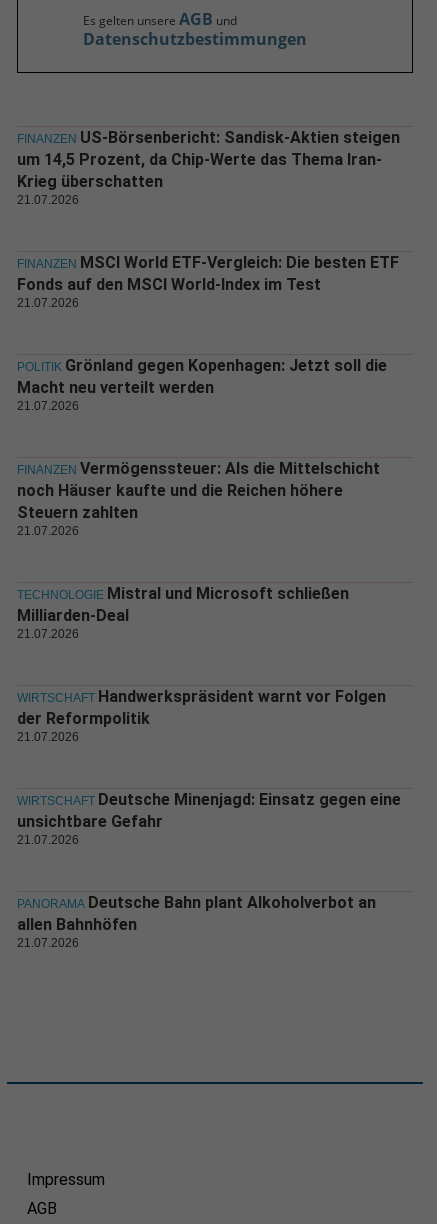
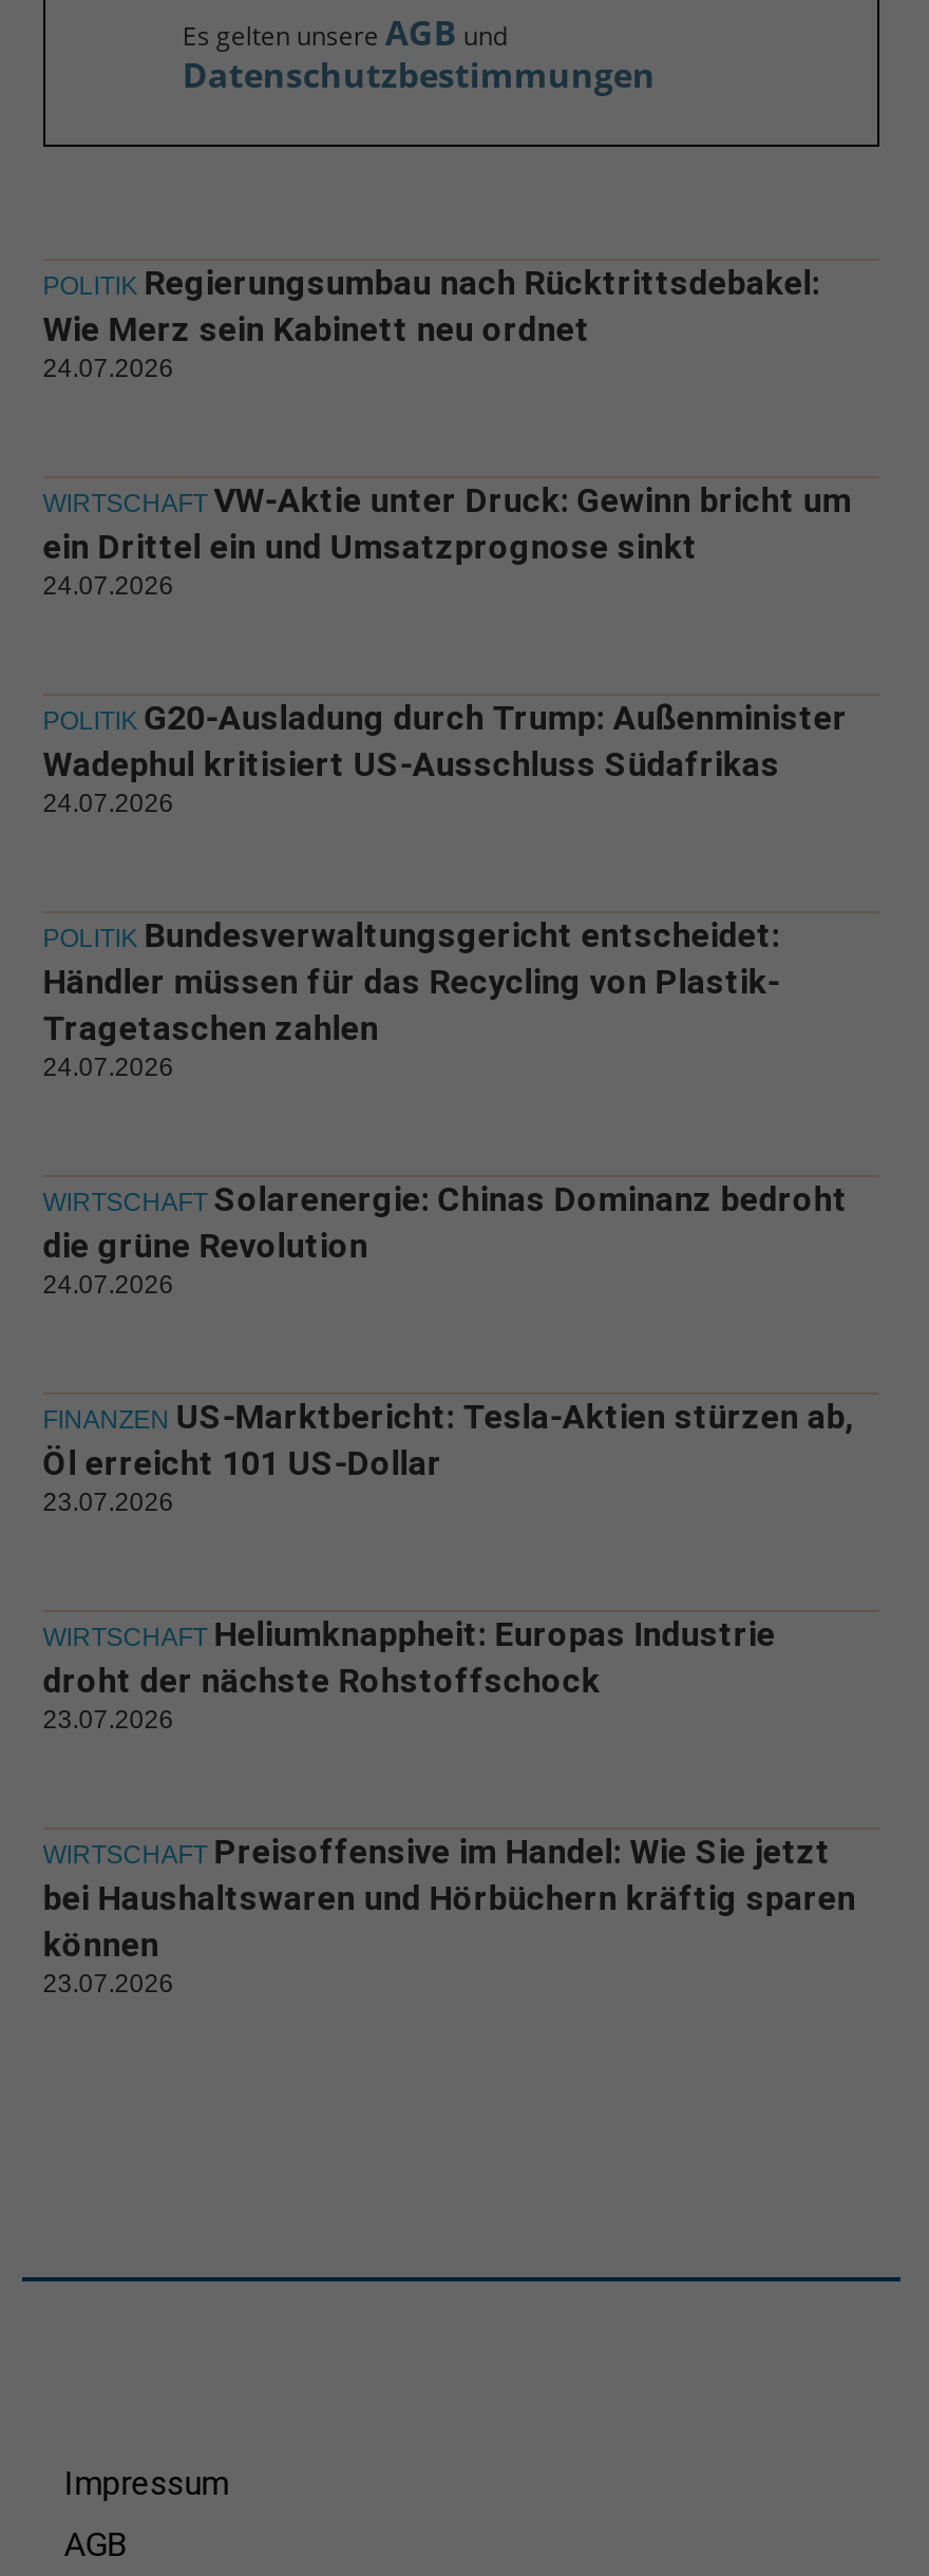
[17,128,400,207] FINANZEN US-Börsenbericht: Sandisk-Aktien steigen | um 14,5 Prozent, da Chip-Werte das Thema Iran- | Krieg überschatten | 21.07.2026 -> [43,263,820,384] POLITIK Regierungsumbau nach Rücktrittsdebakel: | Wie Merz sein Kabinett neu ordnet | 24.07.2026
[17,253,399,310] FINANZEN MSCI World ETF-Vergleich: Die besten ETF | Fonds auf den MSCI World-Index im Test | 21.07.2026 -> [43,481,851,601] WIRTSCHAFT VW-Aktie unter Druck: Gewinn bricht um | ein Drittel ein und Umsatzprognose sinkt | 24.07.2026
[17,356,387,413] POLITIK Grönland gegen Kopenhagen: Jetzt soll die | Macht neu verteilt werden | 21.07.2026 -> [43,698,847,819] POLITIK G20-Ausladung durch Trump: Außenminister | Wadephul kritisiert US-Ausschluss Südafrikas | 24.07.2026
[17,459,380,538] FINANZEN Vermögenssteuer: Als die Mittelschicht | noch Häuser kaufte und die Reichen höhere | Steuern zahlten | 21.07.2026 -> [43,916,780,1083] POLITIK Bundesverwaltungsgericht entscheidet: | Händler müssen für das Recycling von Plastik- | Tragetaschen zahlen | 24.07.2026
[17,584,349,641] TECHNOLOGIE Mistral und Microsoft schließen | Milliarden-Deal | 21.07.2026 -> [43,1180,847,1300] WIRTSCHAFT Solarenergie: Chinas Dominanz bedroht | die grüne Revolution | 24.07.2026
[17,687,386,744] WIRTSCHAFT Handwerkspräsident warnt vor Folgen | der Reformpolitik | 21.07.2026 -> [43,1397,853,1518] FINANZEN US-Marktbericht: Tesla-Aktien stürzen ab, | Öl erreicht 101 US-Dollar | 23.07.2026
[17,790,401,847] WIRTSCHAFT Deutsche Minenjagd: Einsatz gegen eine | unsichtbare Gefahr | 21.07.2026 -> [43,1615,775,1735] WIRTSCHAFT Heliumknappheit: Europas Industrie | droht der nächste Rohstoffschock | 23.07.2026
[17,893,376,950] PANORAMA Deutsche Bahn plant Alkoholverbot an | allen Bahnhöfen | 21.07.2026 -> [43,1832,856,1999] WIRTSCHAFT Preisoffensive im Handel: Wie Sie jetzt | bei Haushaltswaren und Hörbüchern kräftig sparen | können | 23.07.2026

